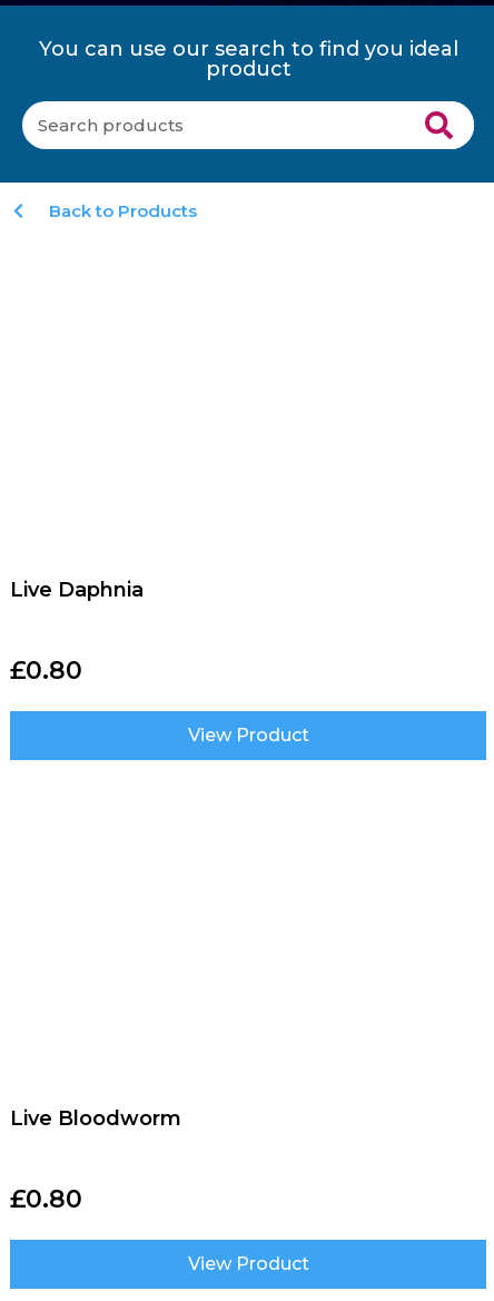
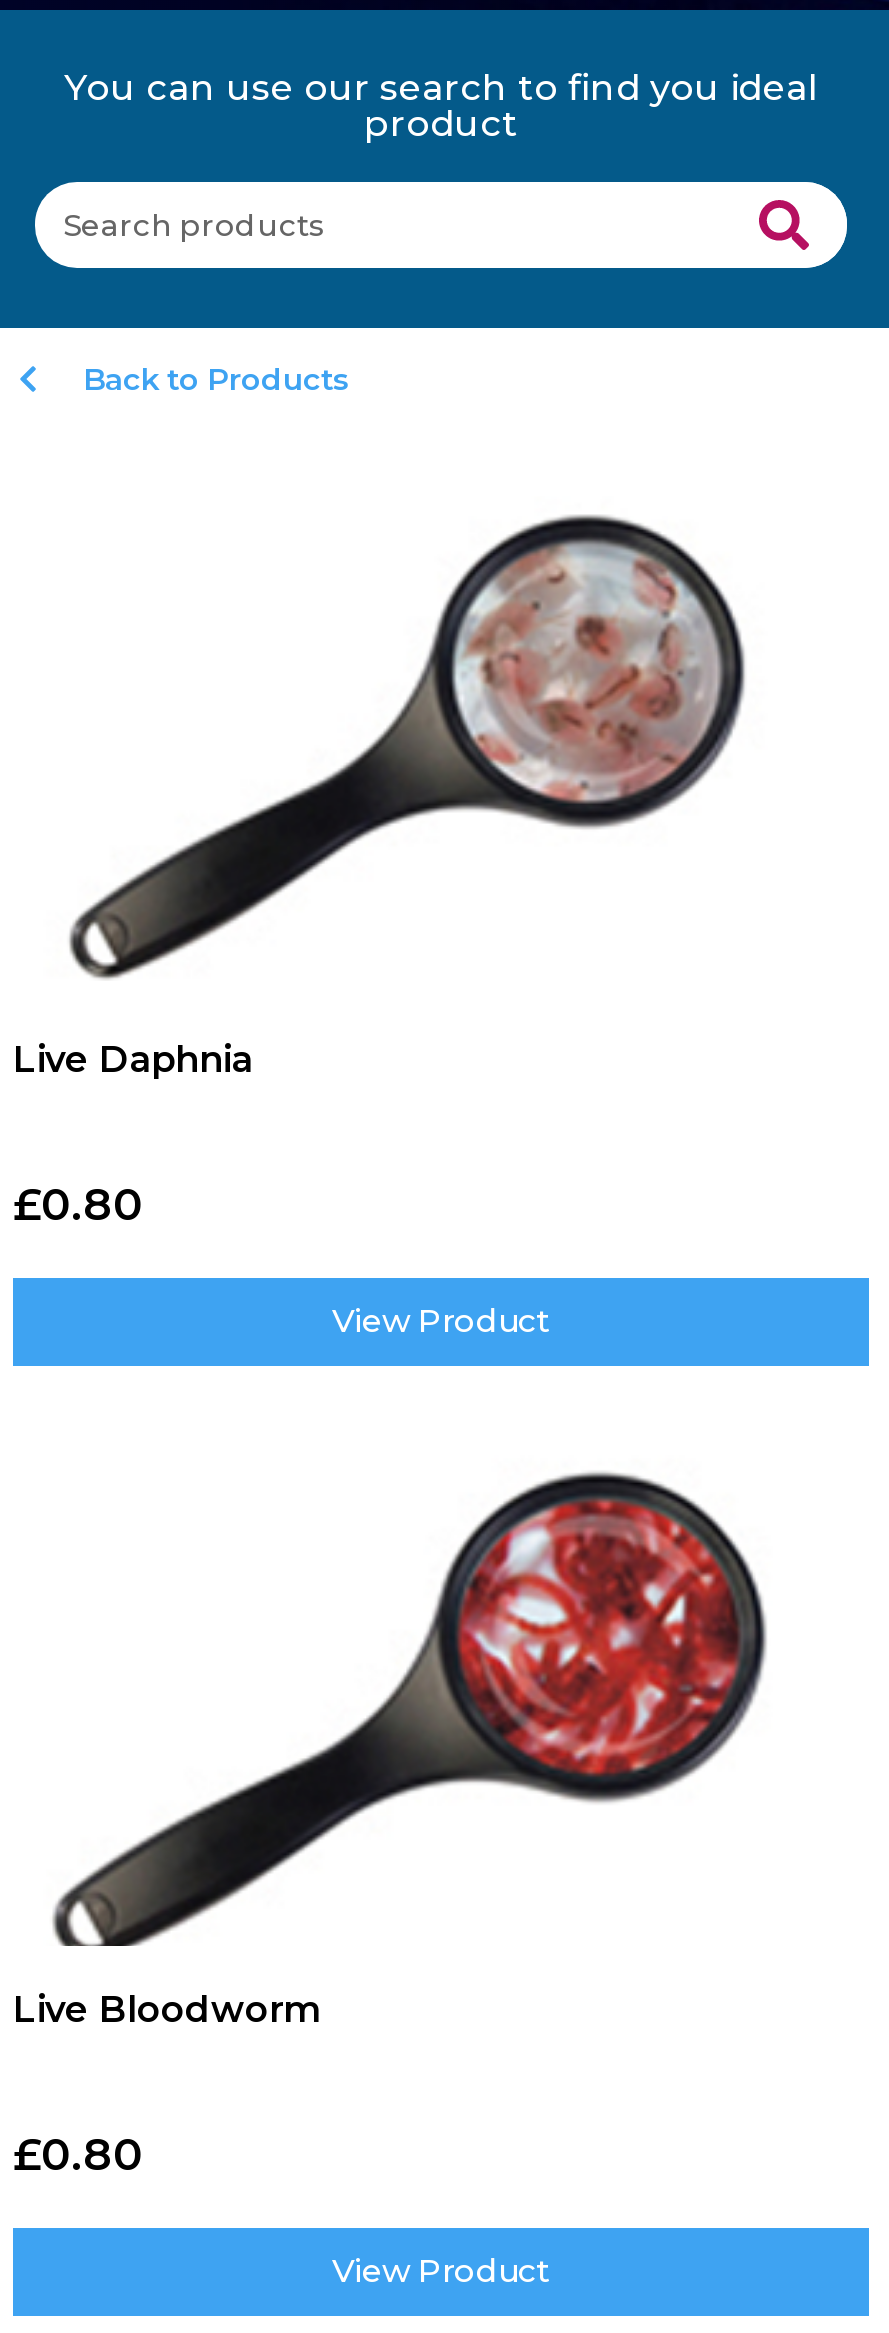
none -> [69,514,747,980] [image]
none -> [51,1472,767,1948] [image]

